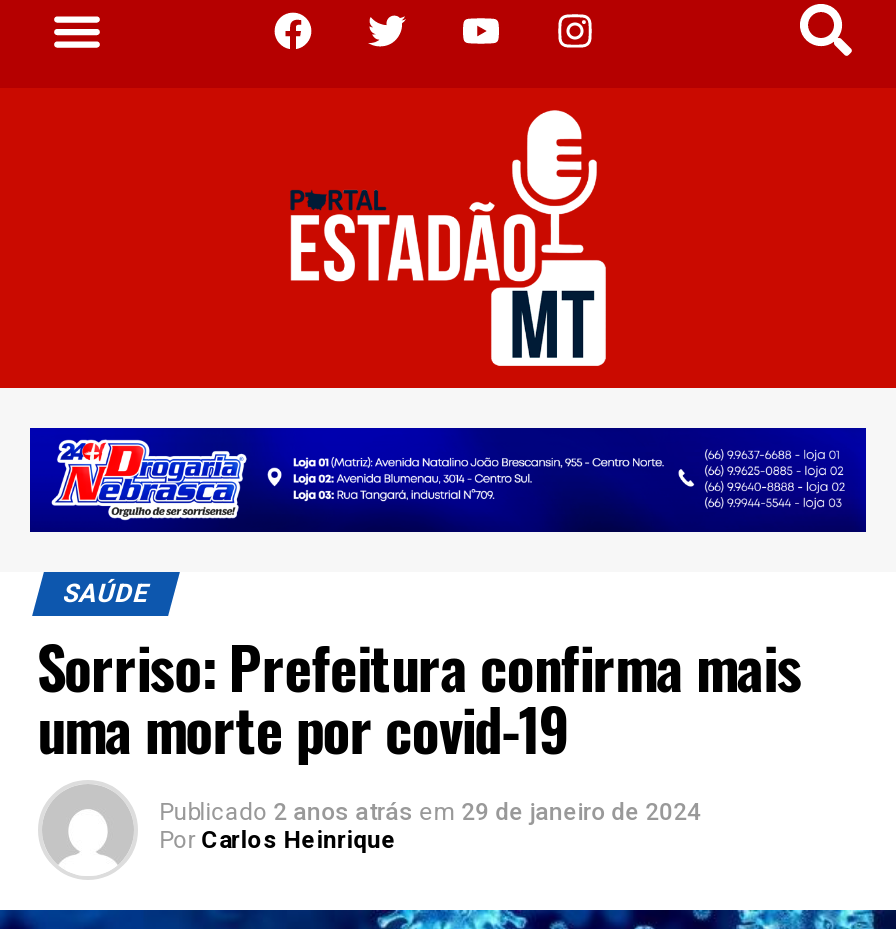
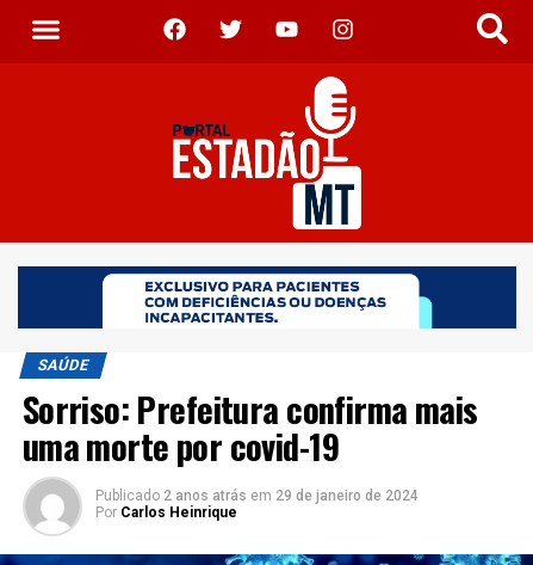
[30,426,866,534] [image] -> [18,265,516,330] [image]

